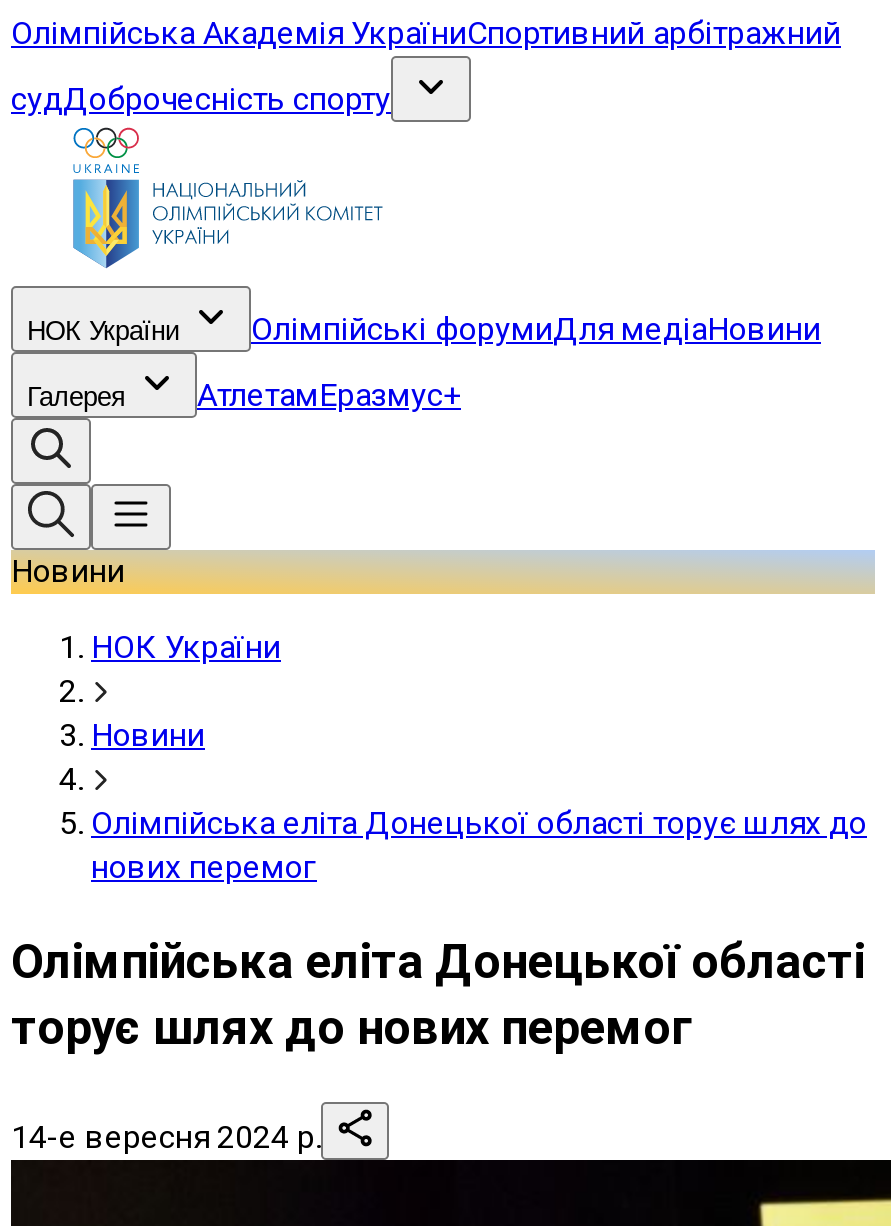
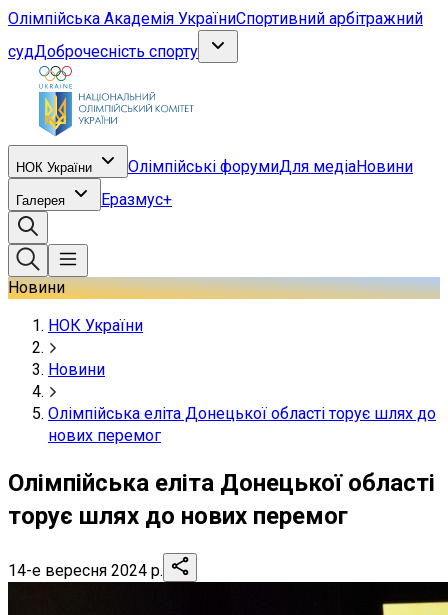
[197,376,461,414] АтлетамЕразмус+ -> [101,190,172,209] Еразмус+

